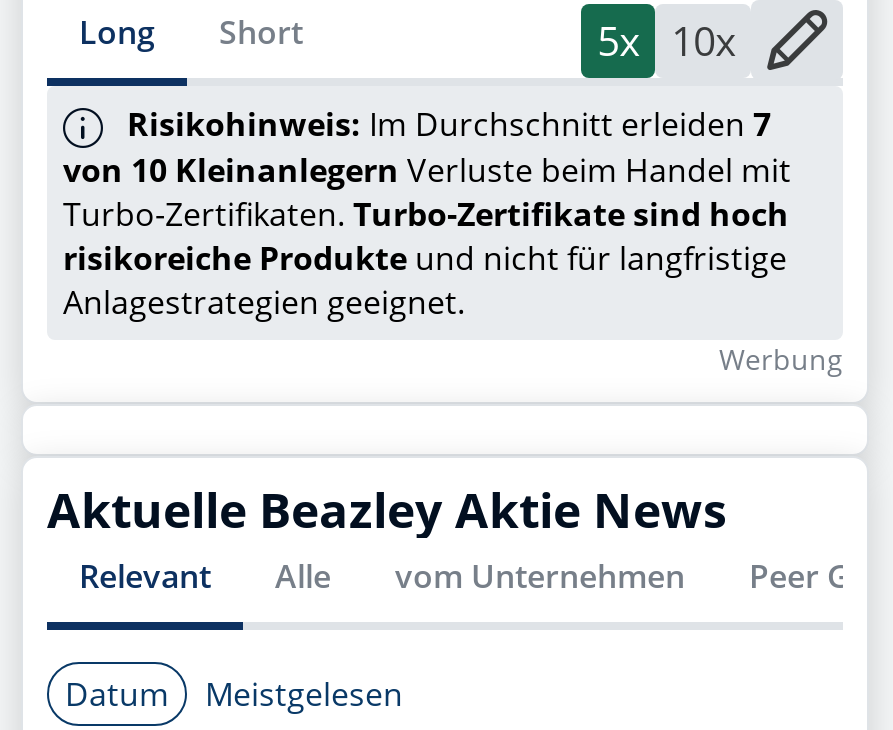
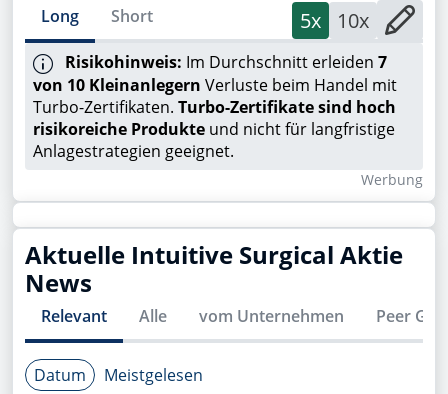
[47,475,727,541] Aktuelle Beazley Aktie News -> [25,238,403,299] Aktuelle Intuitive Surgical Aktie | News

